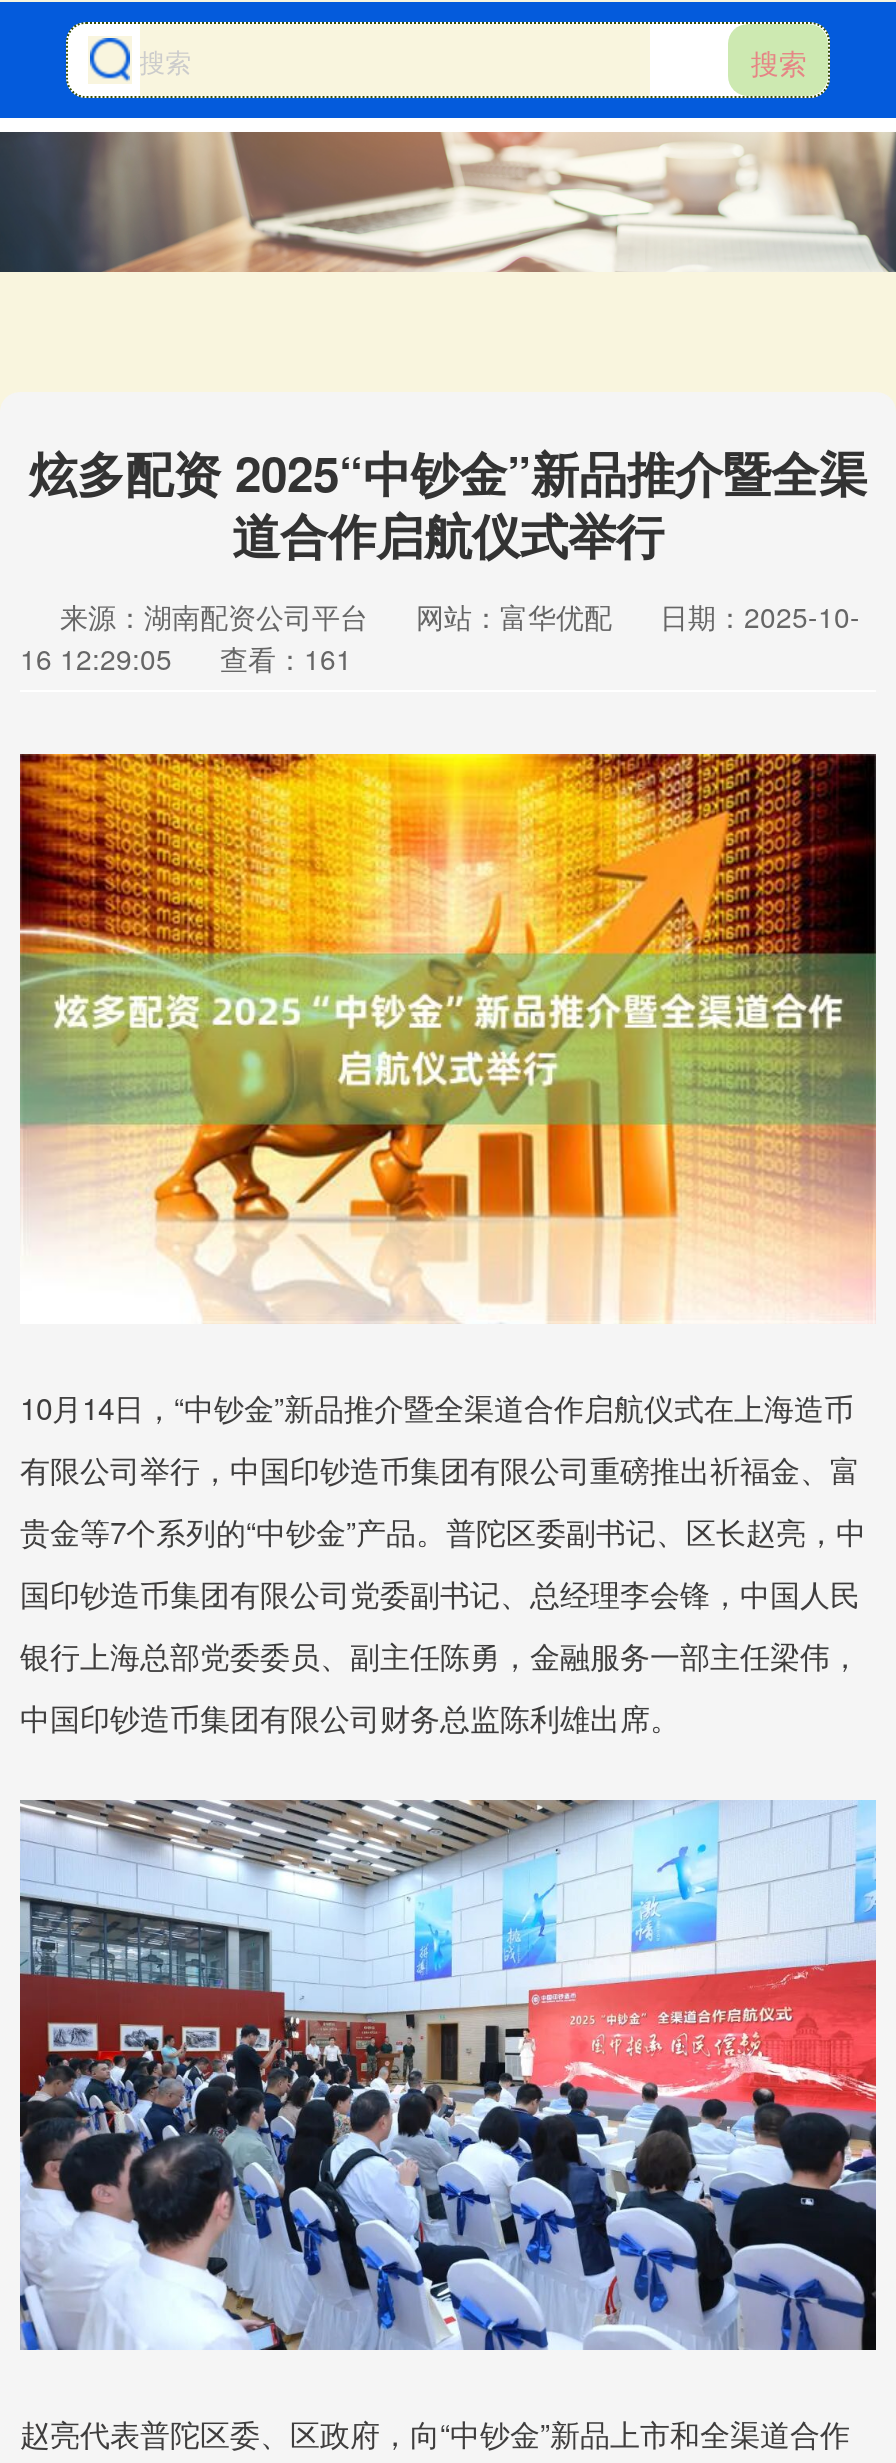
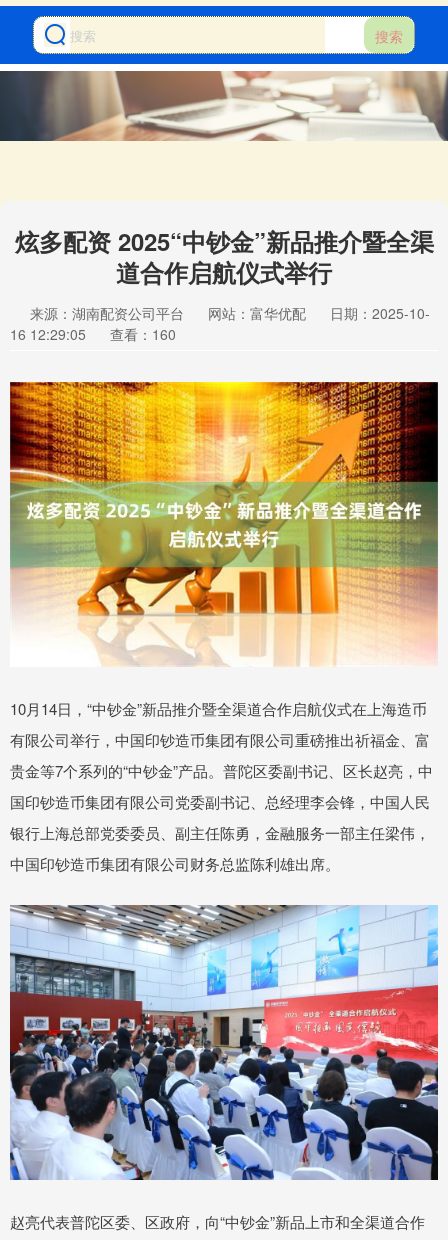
[20,638,352,678] 16 12:29:05 查看：161 -> [10,324,176,344] 16 12:29:05 查看：160

